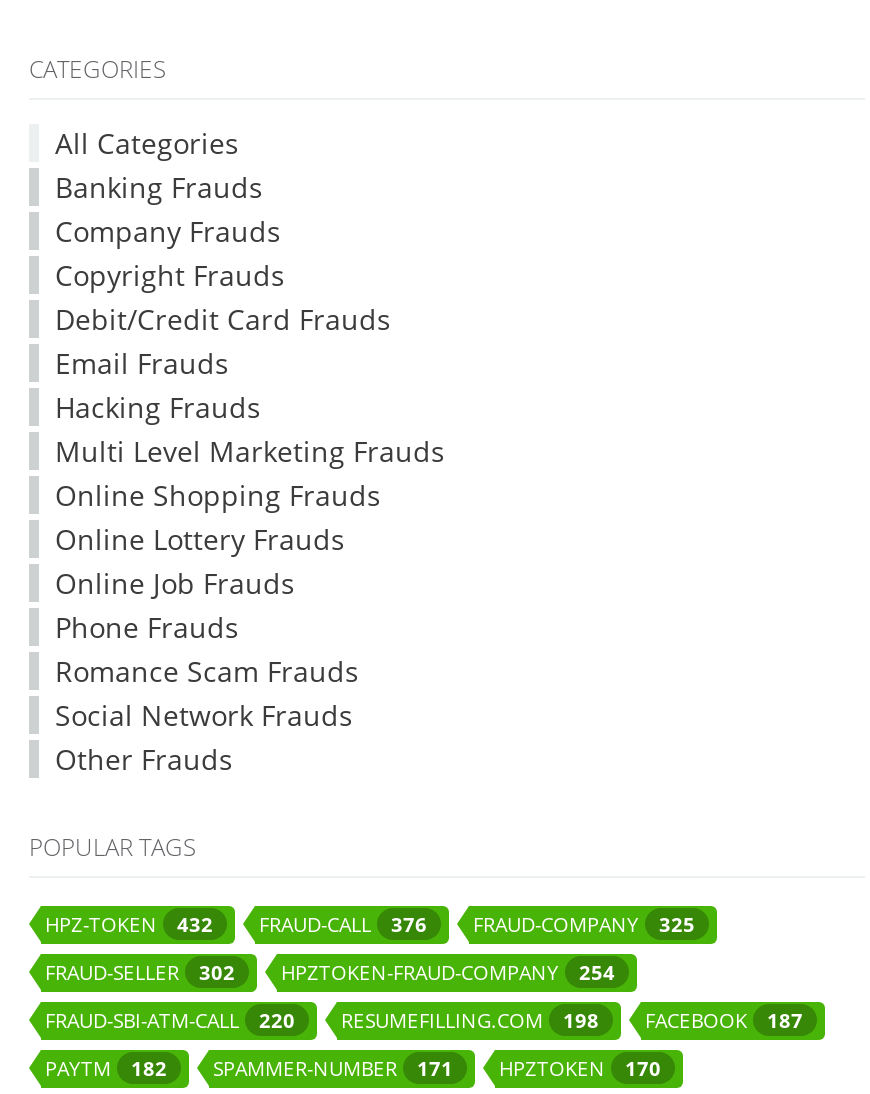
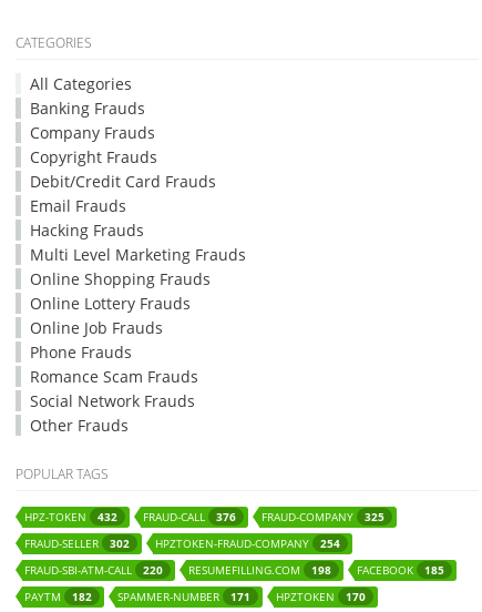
[45,1005,803,1035] FRAUD-SBI-ATM-CALL 220 RESUMEFILLING.COM 198 FACEBOOK 187 -> [24,562,444,578] FRAUD-SBI-ATM-CALL 220 RESUMEFILLING.COM 198 FACEBOOK 185

